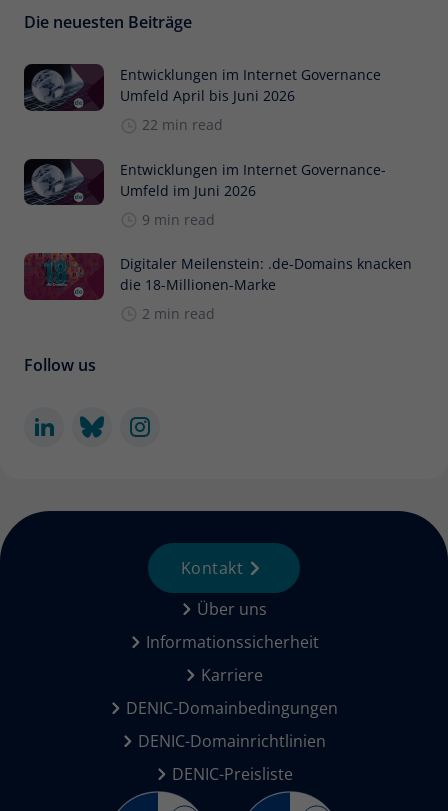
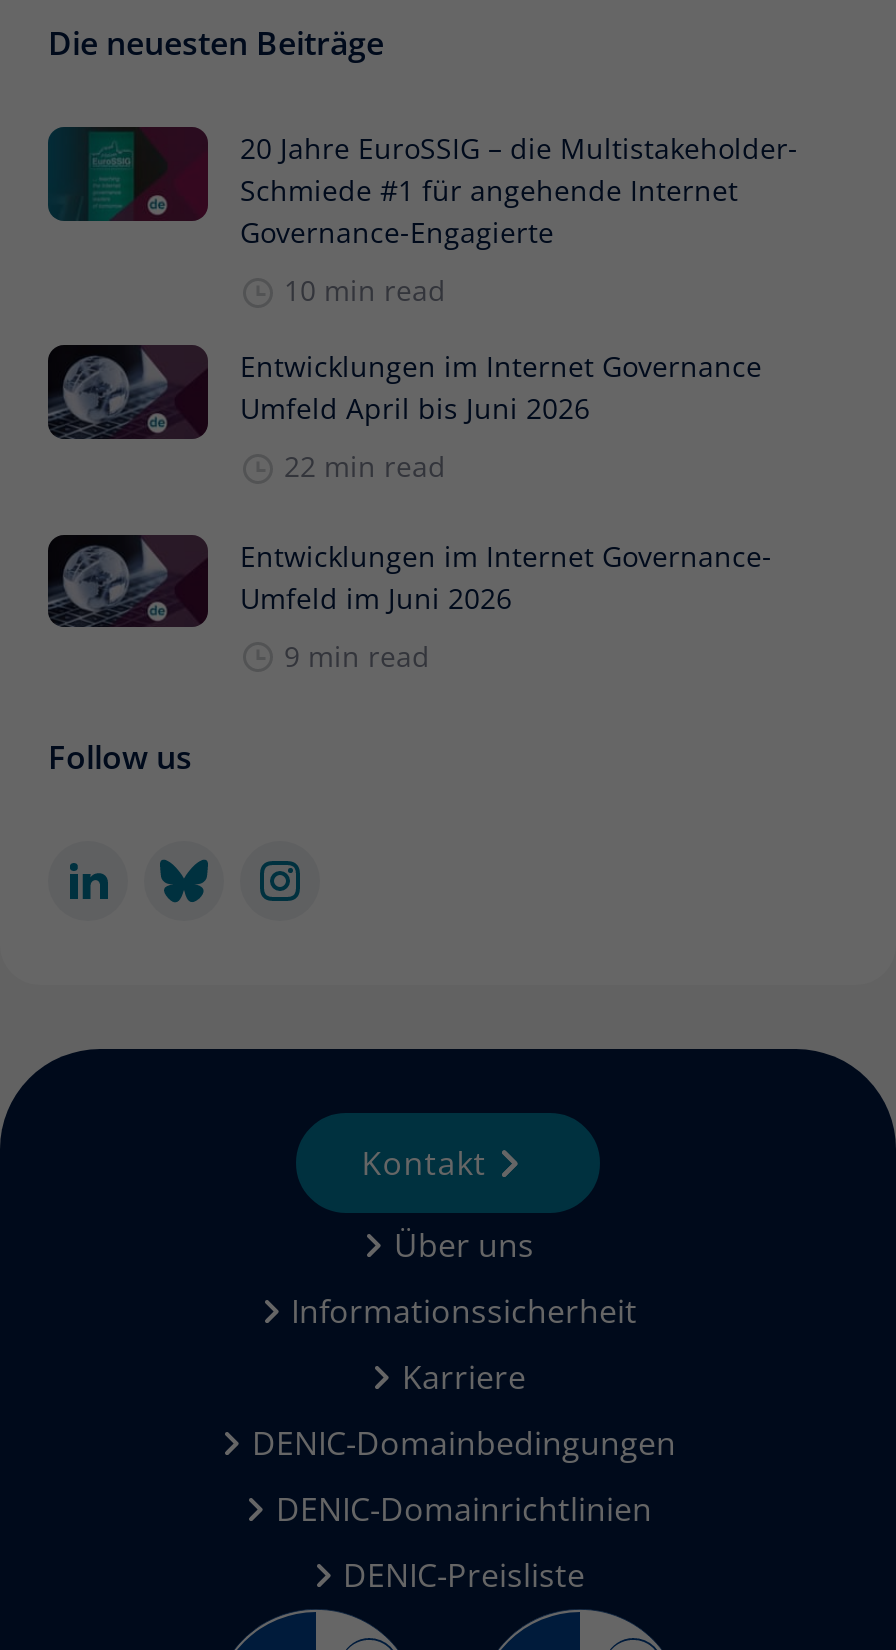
none -> [46,127,798,310] [image] | 20 Jahre EuroSSIG – die Multistakeholder- | Schmiede #1 für angehende Internet | Governance-Engagierte | 10 min read
moved [23,65,386,229] -> [46,348,772,675]: [image] | Entwicklungen im Internet Governance | Umfeld April bis Juni 2026 | 22 min read | Entwicklungen im Internet Governance- | Umfeld im Juni 2026 | 9 min read
[23,252,412,323] [image] | Digitaler Meilenstein: .de-Domains knacken | die 18-Millionen-Marke | 2 min read -> none

